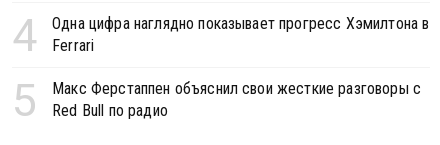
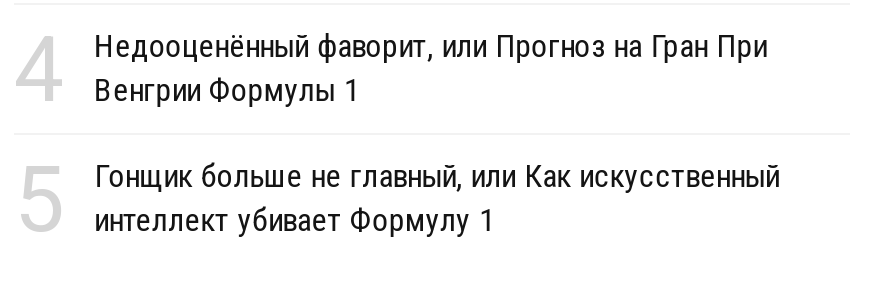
[52,14,429,55] Одна цифра наглядно показывает прогресс Хэмилтона в | Ferrari -> [94,28,767,110] Недооценённый фаворит, или Прогноз на Гран При | Венгрии Формулы 1
[52,79,421,120] Макс Ферстаппен объяснил свои жесткие разговоры с | Red Bull по радио -> [94,158,779,240] Гонщик больше не главный, или Как искусственный | интеллект убивает Формулу 1

